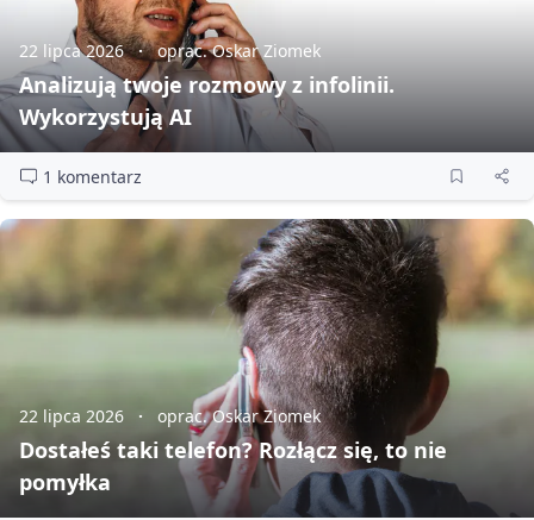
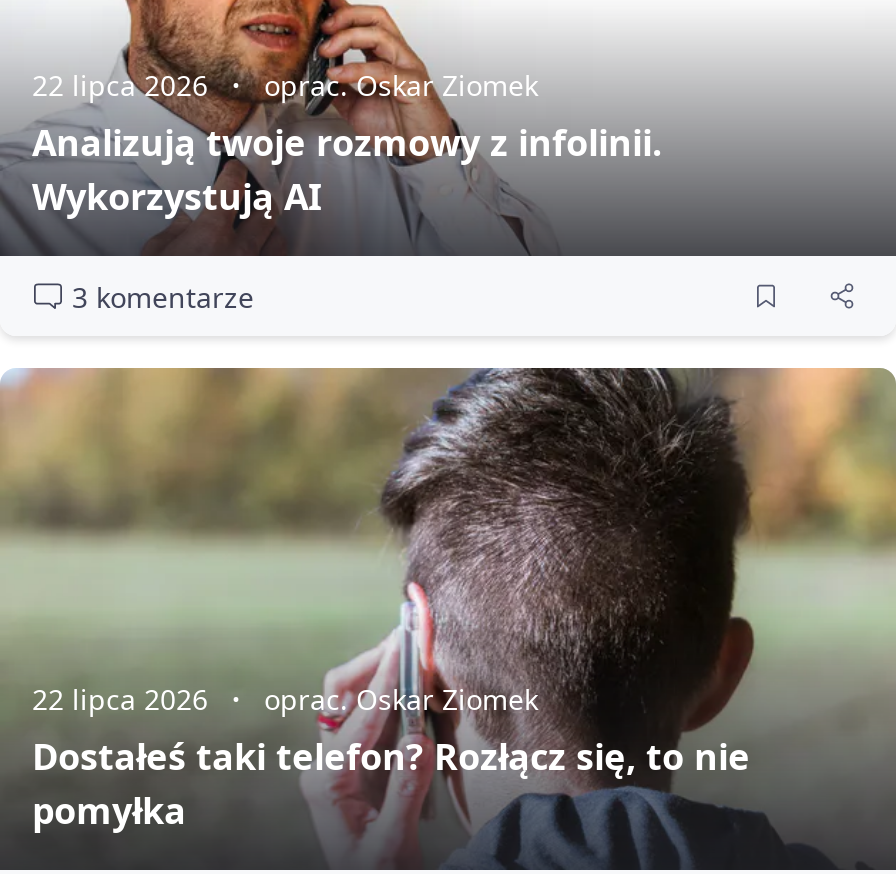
[43,165,142,188] 1 komentarz -> [72,278,254,316] 3 komentarze

